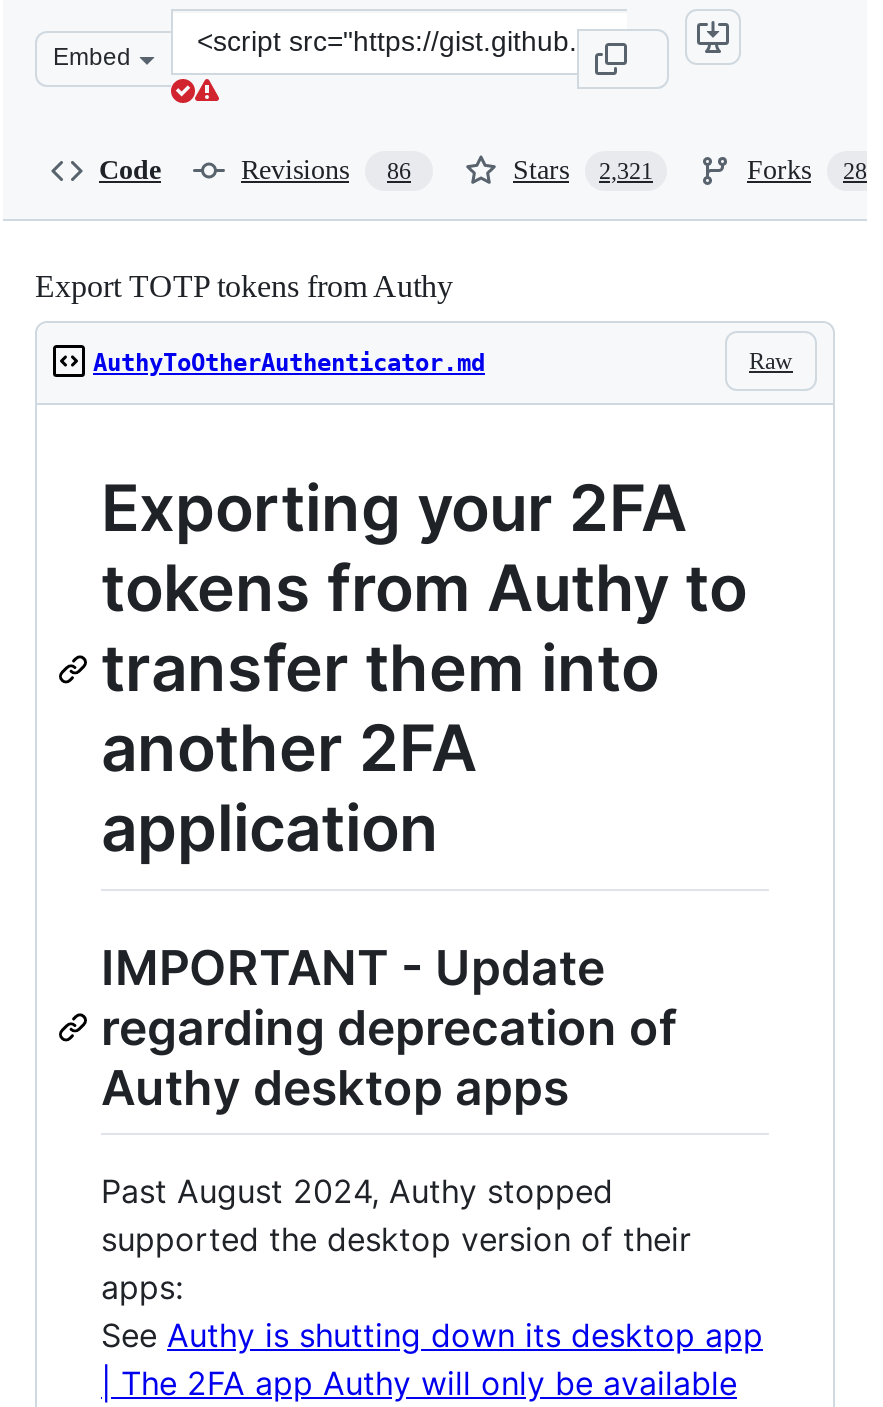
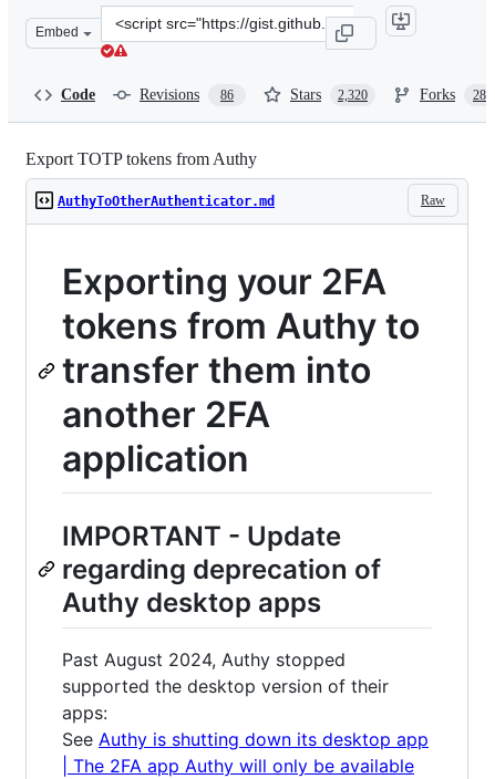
[513,155,653,185] Stars 2,321 -> [290,86,368,103] Stars 2,320

